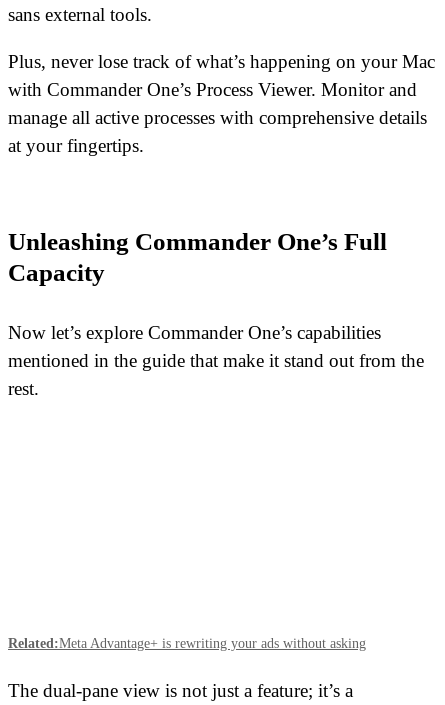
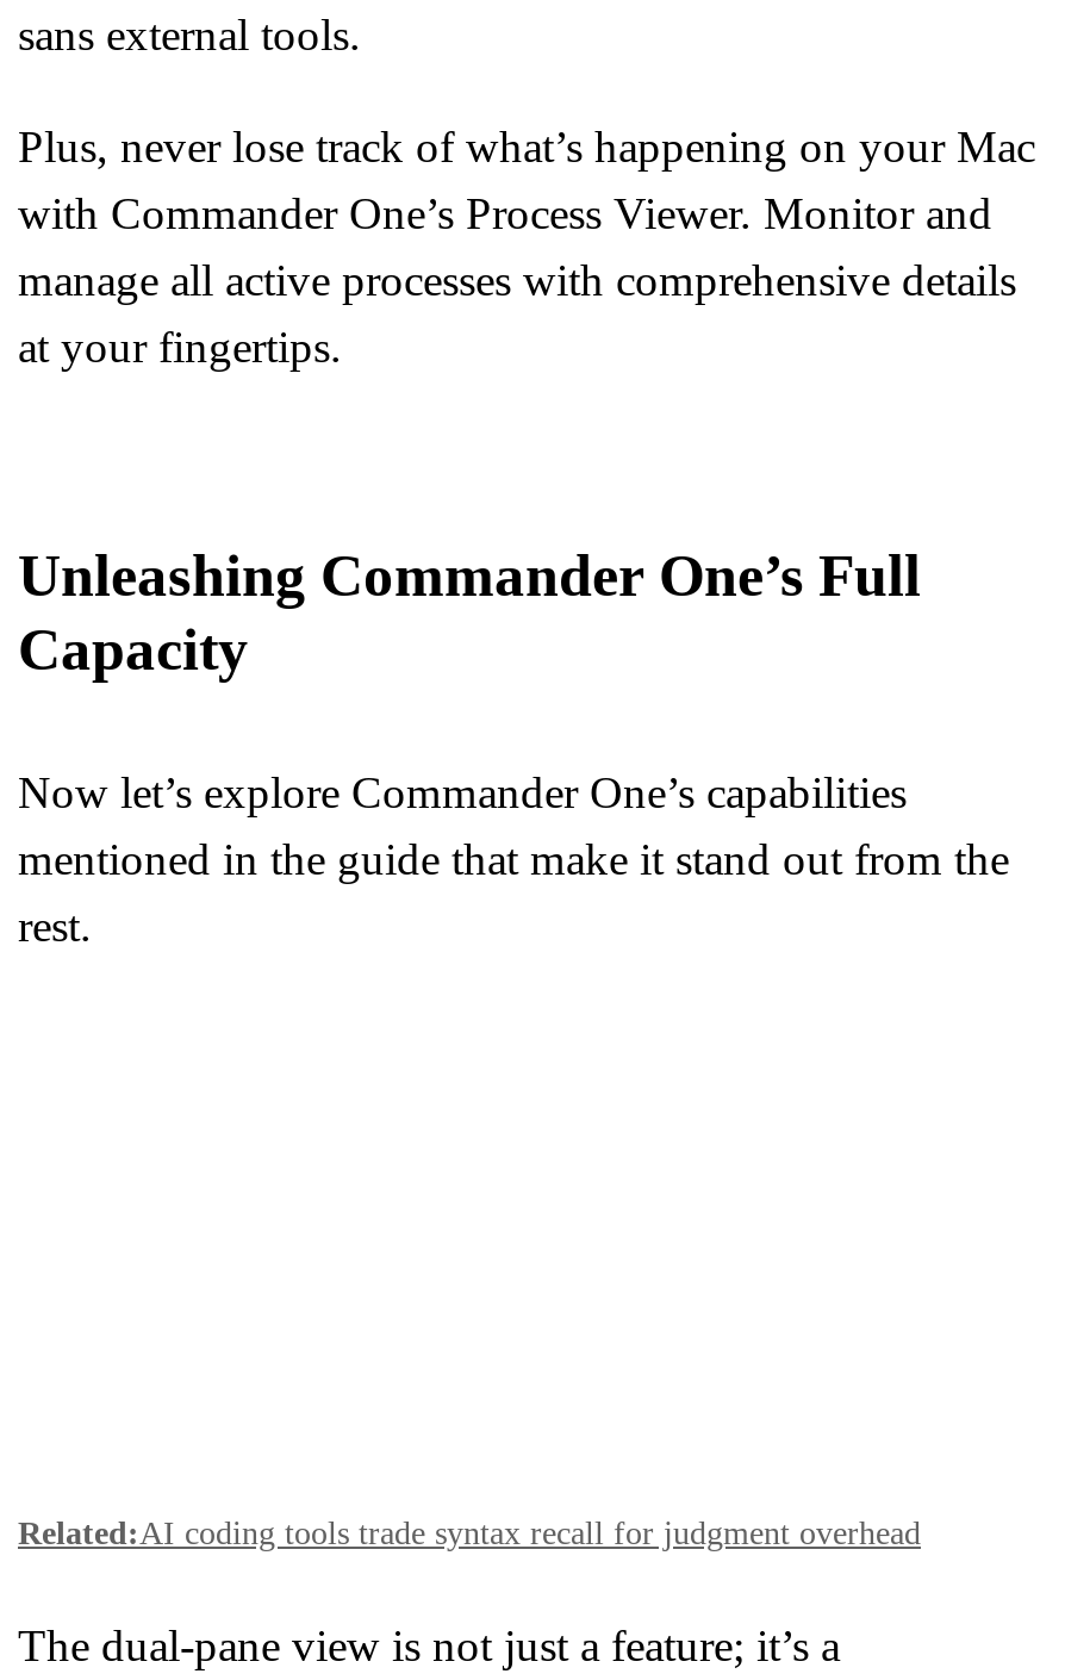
[8,636,366,651] Related:Meta Advantage+ is rewriting your ads without asking -> [18,1515,921,1550] Related:AI coding tools trade syntax recall for judgment overhead

